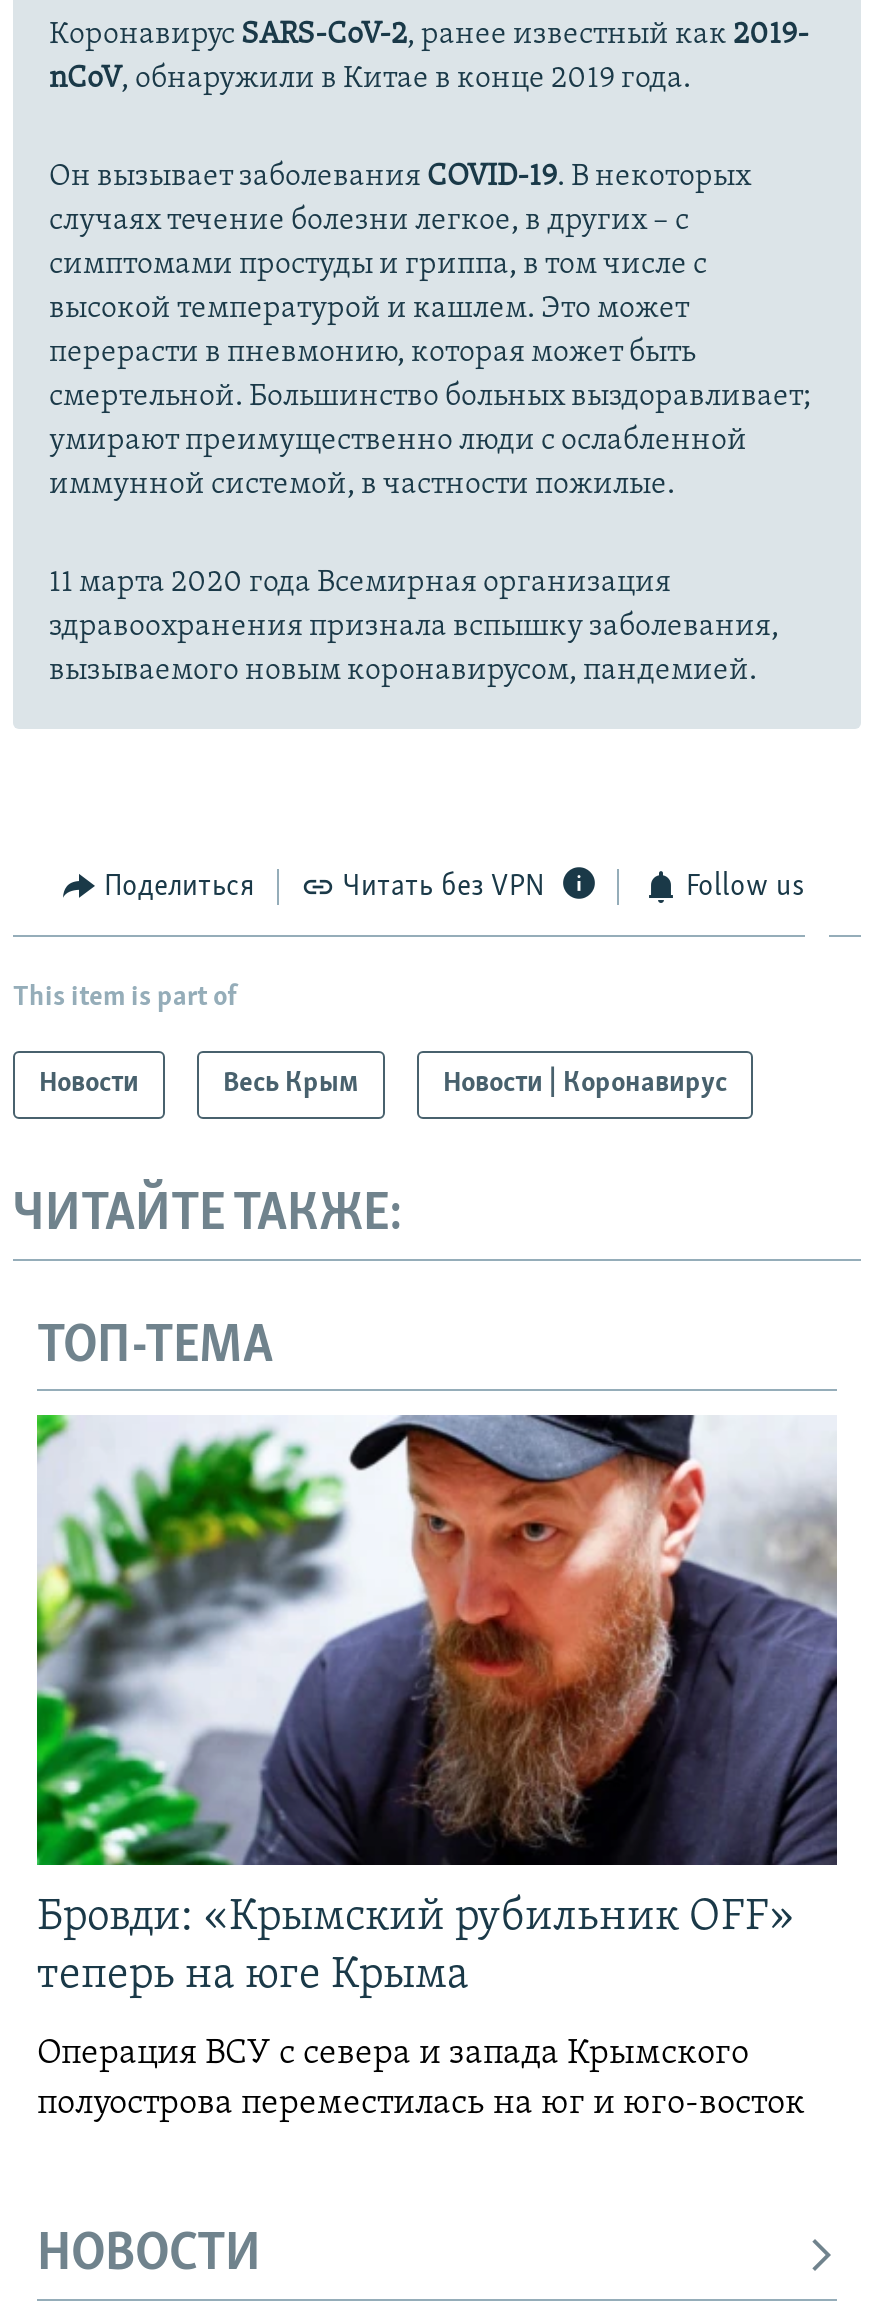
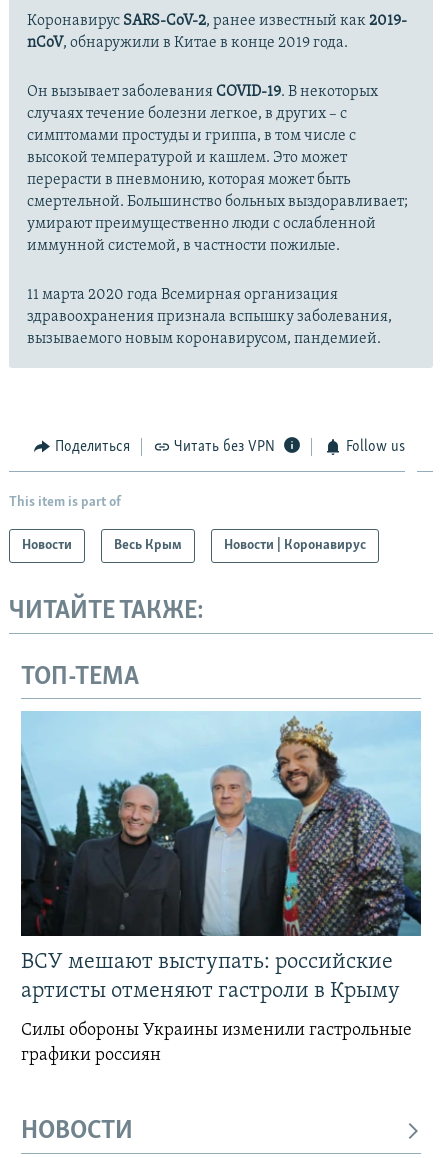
[35,1413,839,1999] [image] | Бровди: «Крымский рубильник OFF» | теперь на юге Крыма -> [20,711,422,1003] [image] | ВСУ мешают выступать: российские | артисты отменяют гастроли в Крыму
[37,2035,805,2123] Операция ВСУ с севера и запада Крымского | полуострова переместилась на юг и юго-восток -> [21,1021,412,1065] Силы обороны Украины изменили гастрольные | графики россиян

